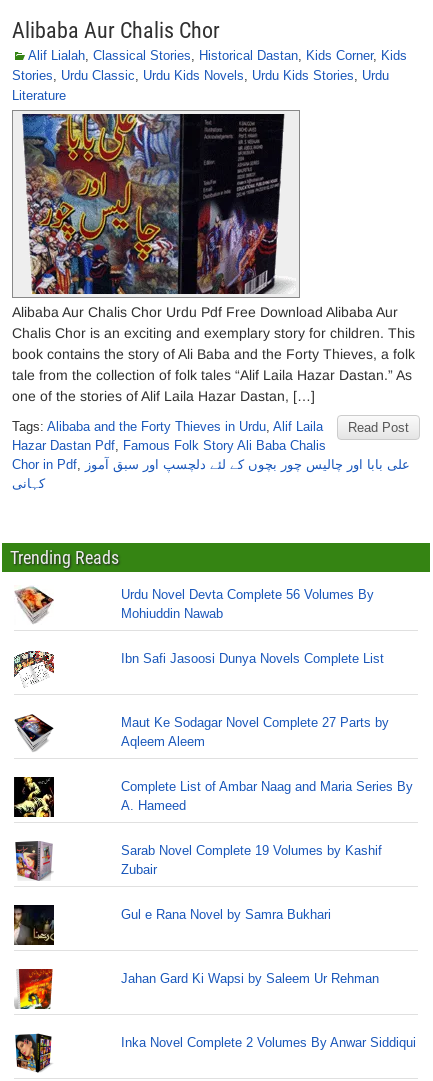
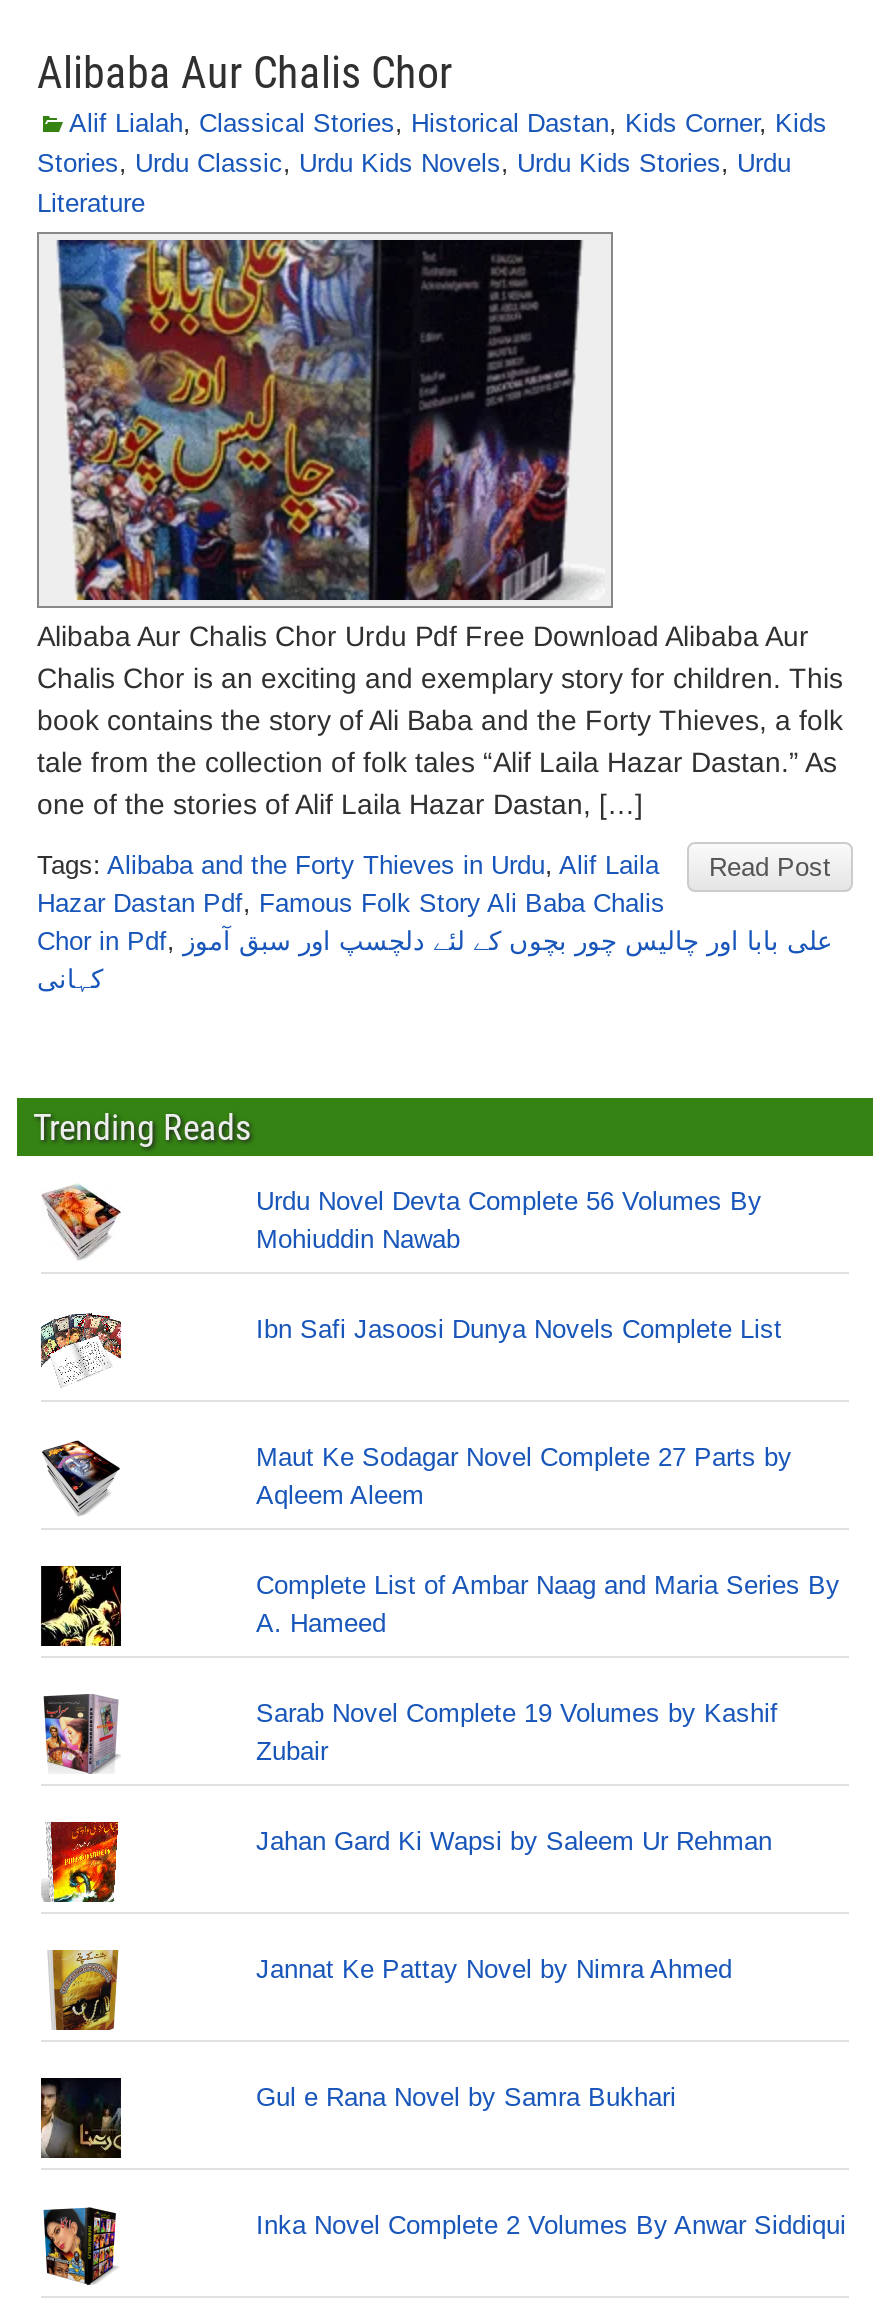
none -> [49,1948,117,2032] [image]
none -> [256,1954,732,1984] Jannat Ke Pattay Novel by Nimra Ahmed
moved [12,905,56,946] -> [37,2078,125,2160]: [image]
moved [121,907,331,922] -> [256,2082,676,2112]: Gul e Rana Novel by Samra Bukhari
moved [15,968,54,1010] -> [41,1820,121,1904]: [image]
moved [121,971,379,986] -> [256,1826,772,1856]: Jahan Gard Ki Wapsi by Saleem Ur Rehman

